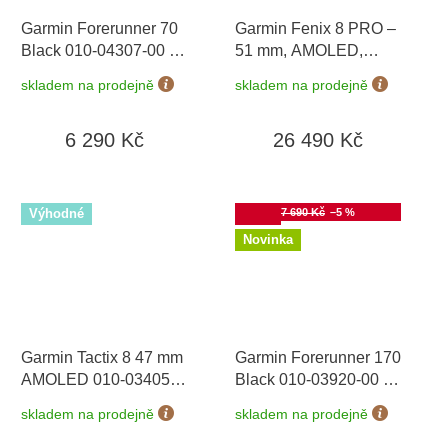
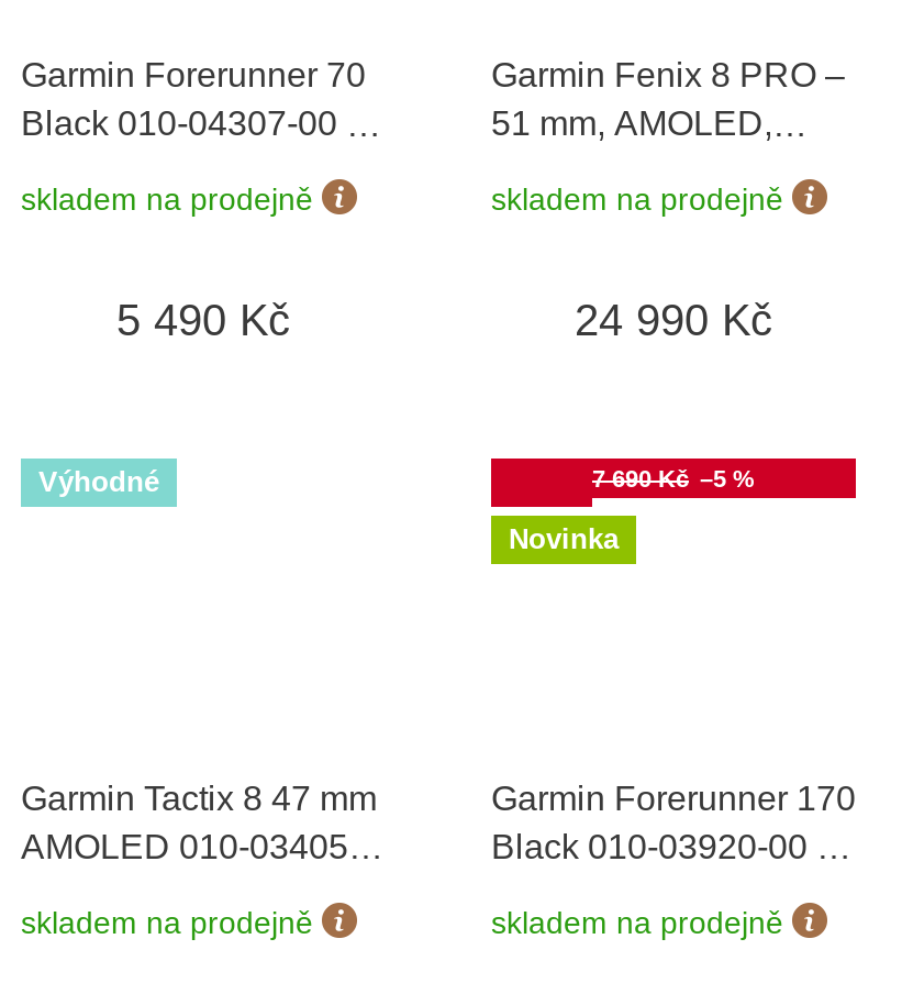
[64,129,143,151] 6 290 Kč -> [116,296,290,345] 5 490 Kč
[273,129,363,151] 26 490 Kč -> [575,296,772,345] 24 990 Kč

